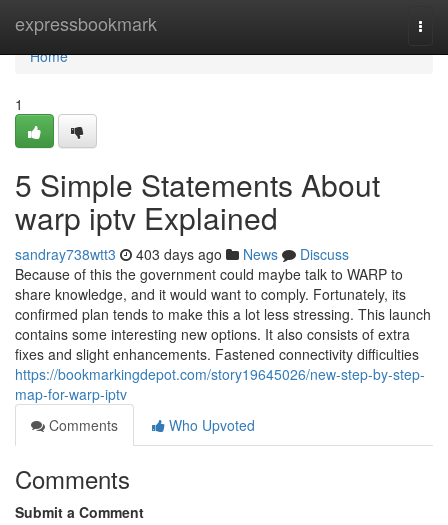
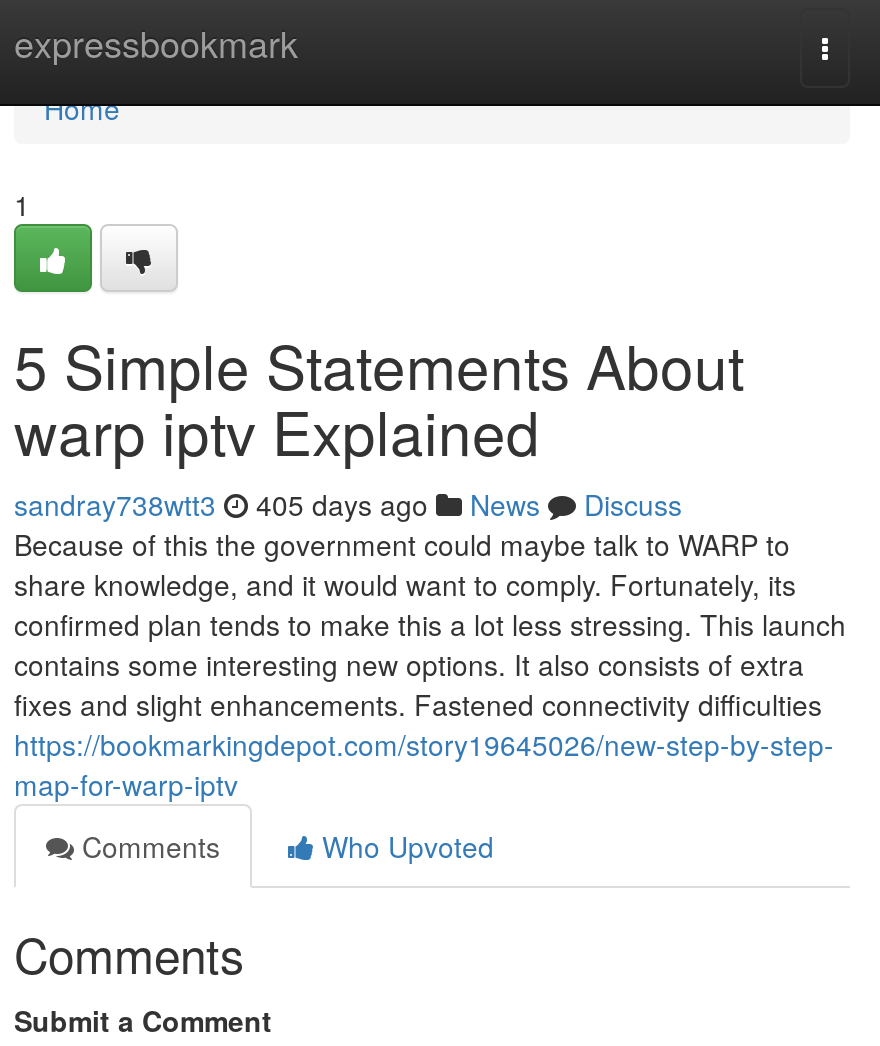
[15,244,349,264] sandray738wtt3 403 days ago News Discuss -> [14,484,682,524] sandray738wtt3 405 days ago News Discuss

